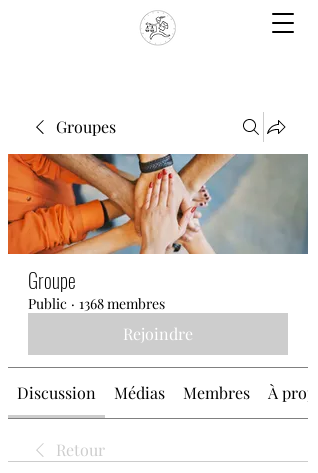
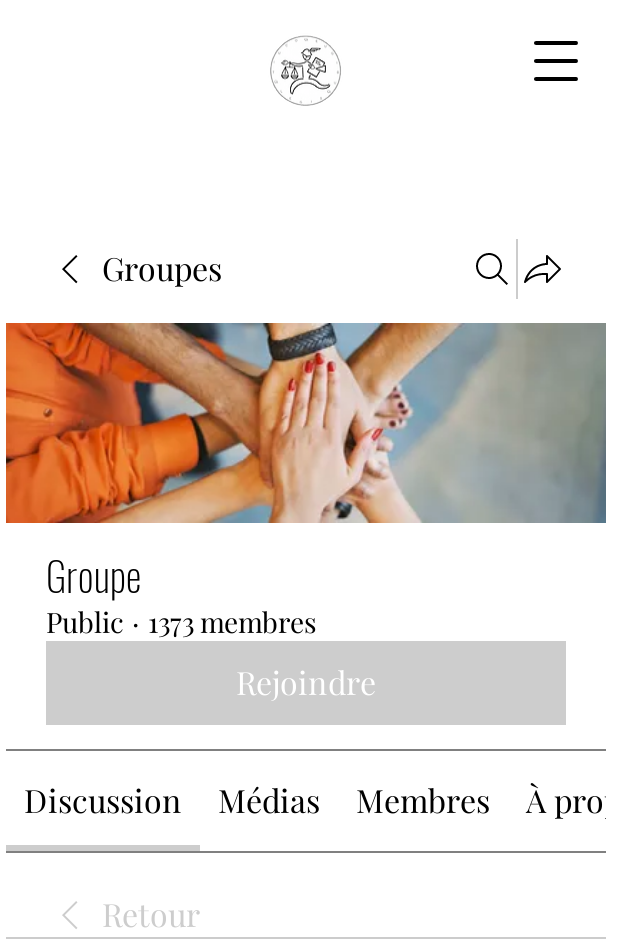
[28,294,165,313] Public · 1368 membres -> [46,603,316,641] Public · 1373 membres

